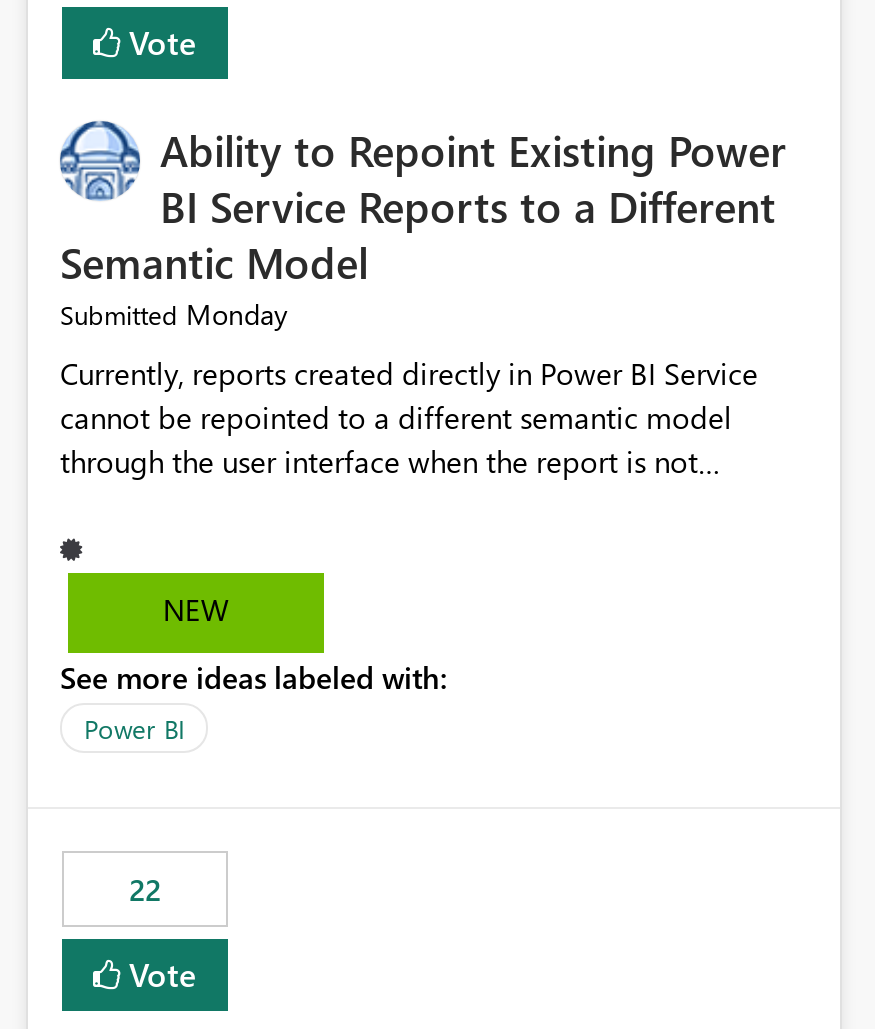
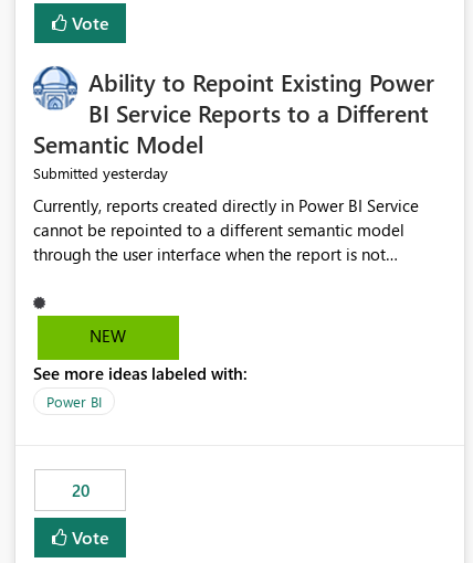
[60,296,288,334] Submitted Monday -> [33,163,168,184] Submitted yesterday
[129,870,161,910] 22 -> [71,480,89,502] 20

